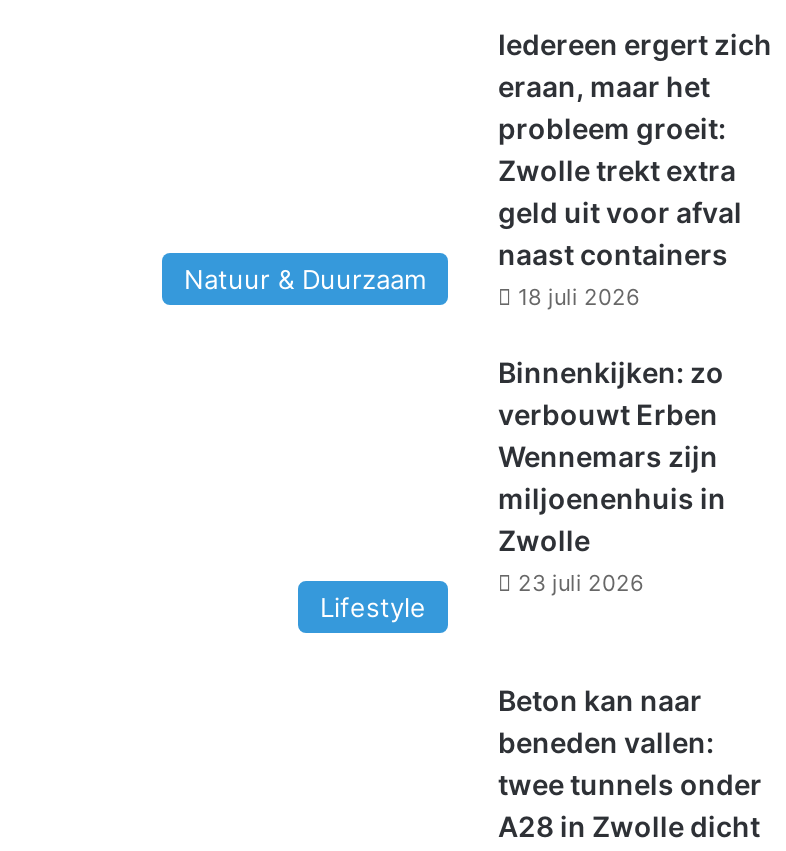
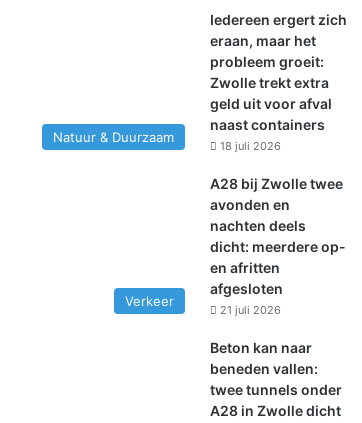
[498,355,726,597] Binnenkijken: zo | verbouwt Erben | Wennemars zijn | miljoenenhuis in | Zwolle | 23 juli 2026 -> [210,175,346,317] A28 bij Zwolle twee | avonden en | nachten deels | dicht: meerdere op- | en afritten | afgesloten | 21 juli 2026
[320,591,426,623] Lifestyle -> [125,293,174,309] Verkeer

